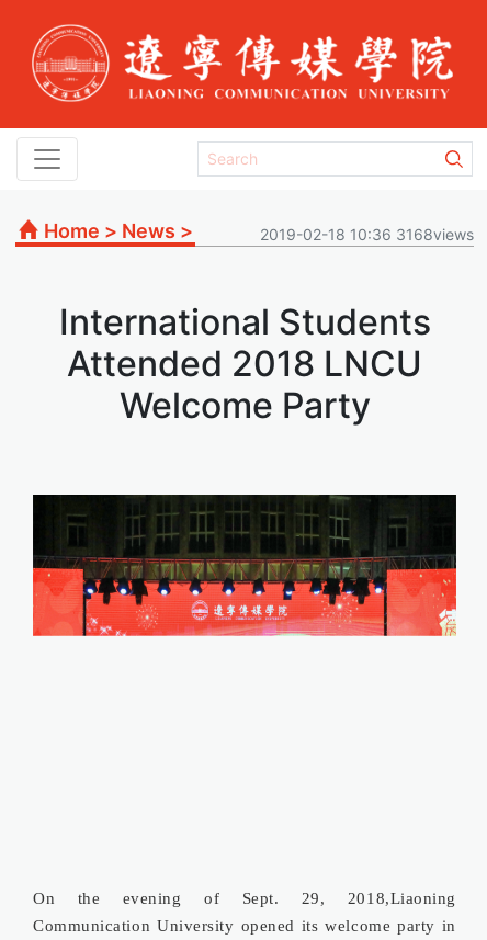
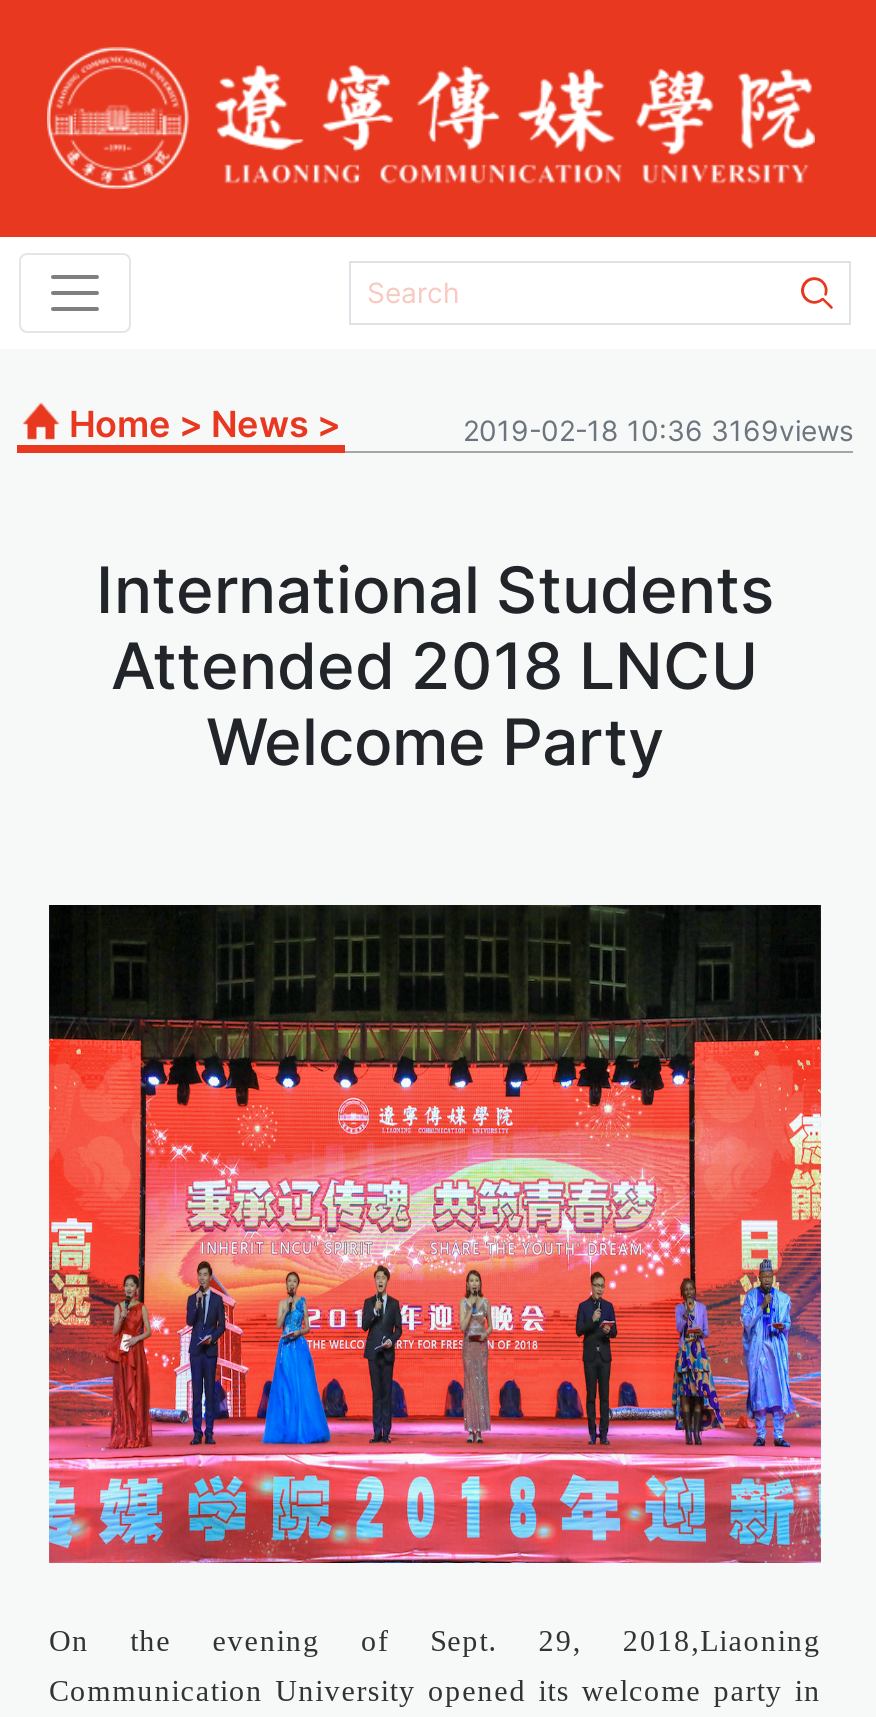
[260,225,474,243] 2019-02-18 10:36 3168views -> [463,412,853,446] 2019-02-18 10:36 3169views
none -> [47,1161,823,1565] [image]

